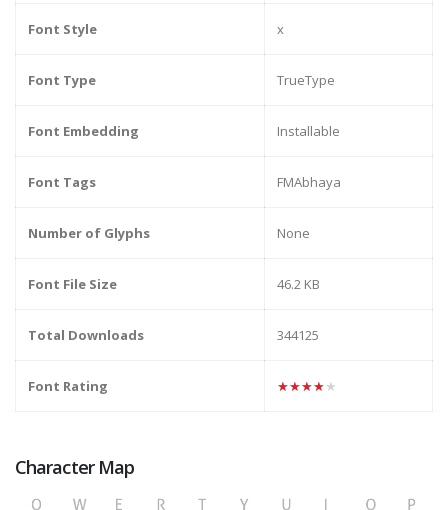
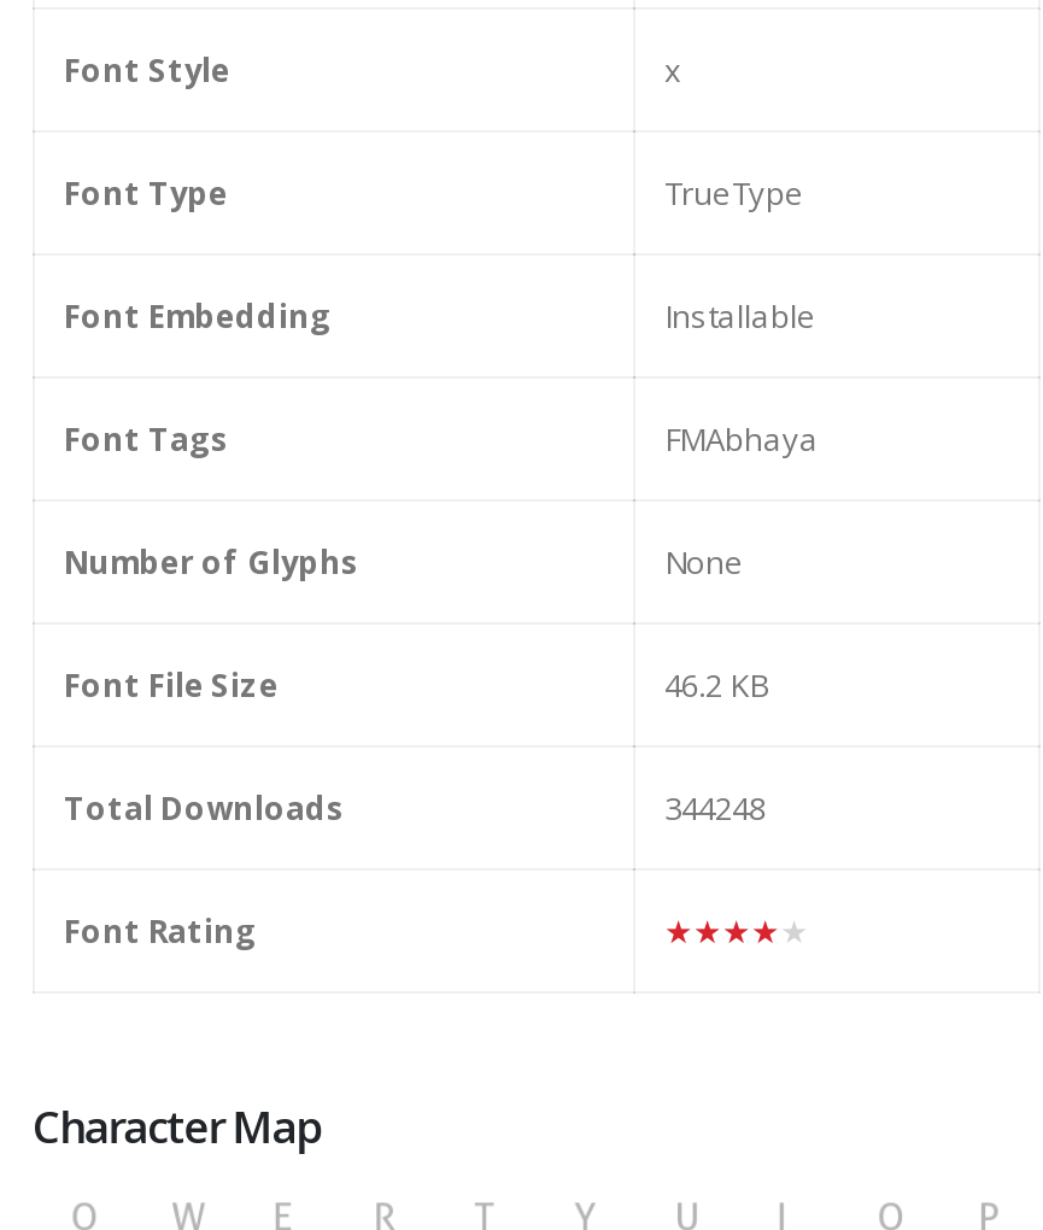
[277,326,319,344] 344125 -> [664,787,766,831] 344248

